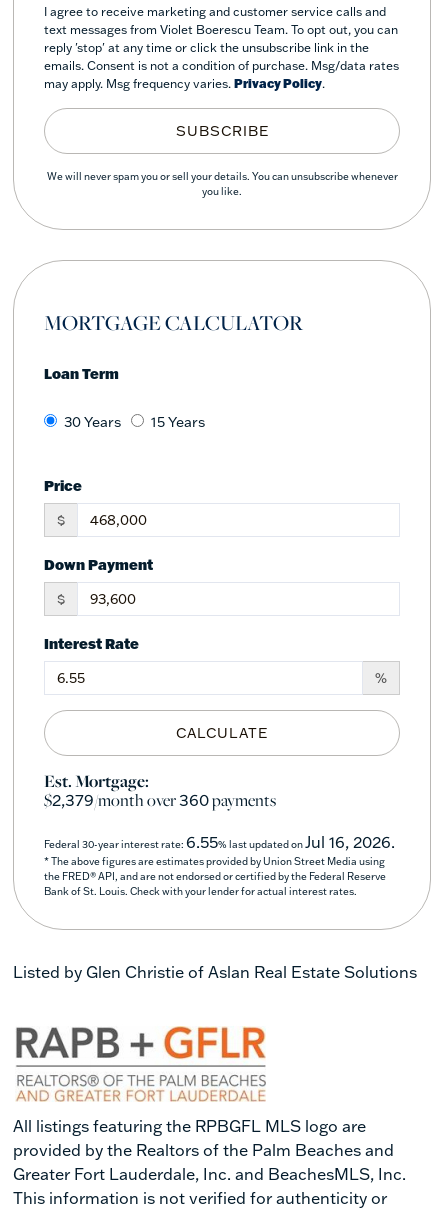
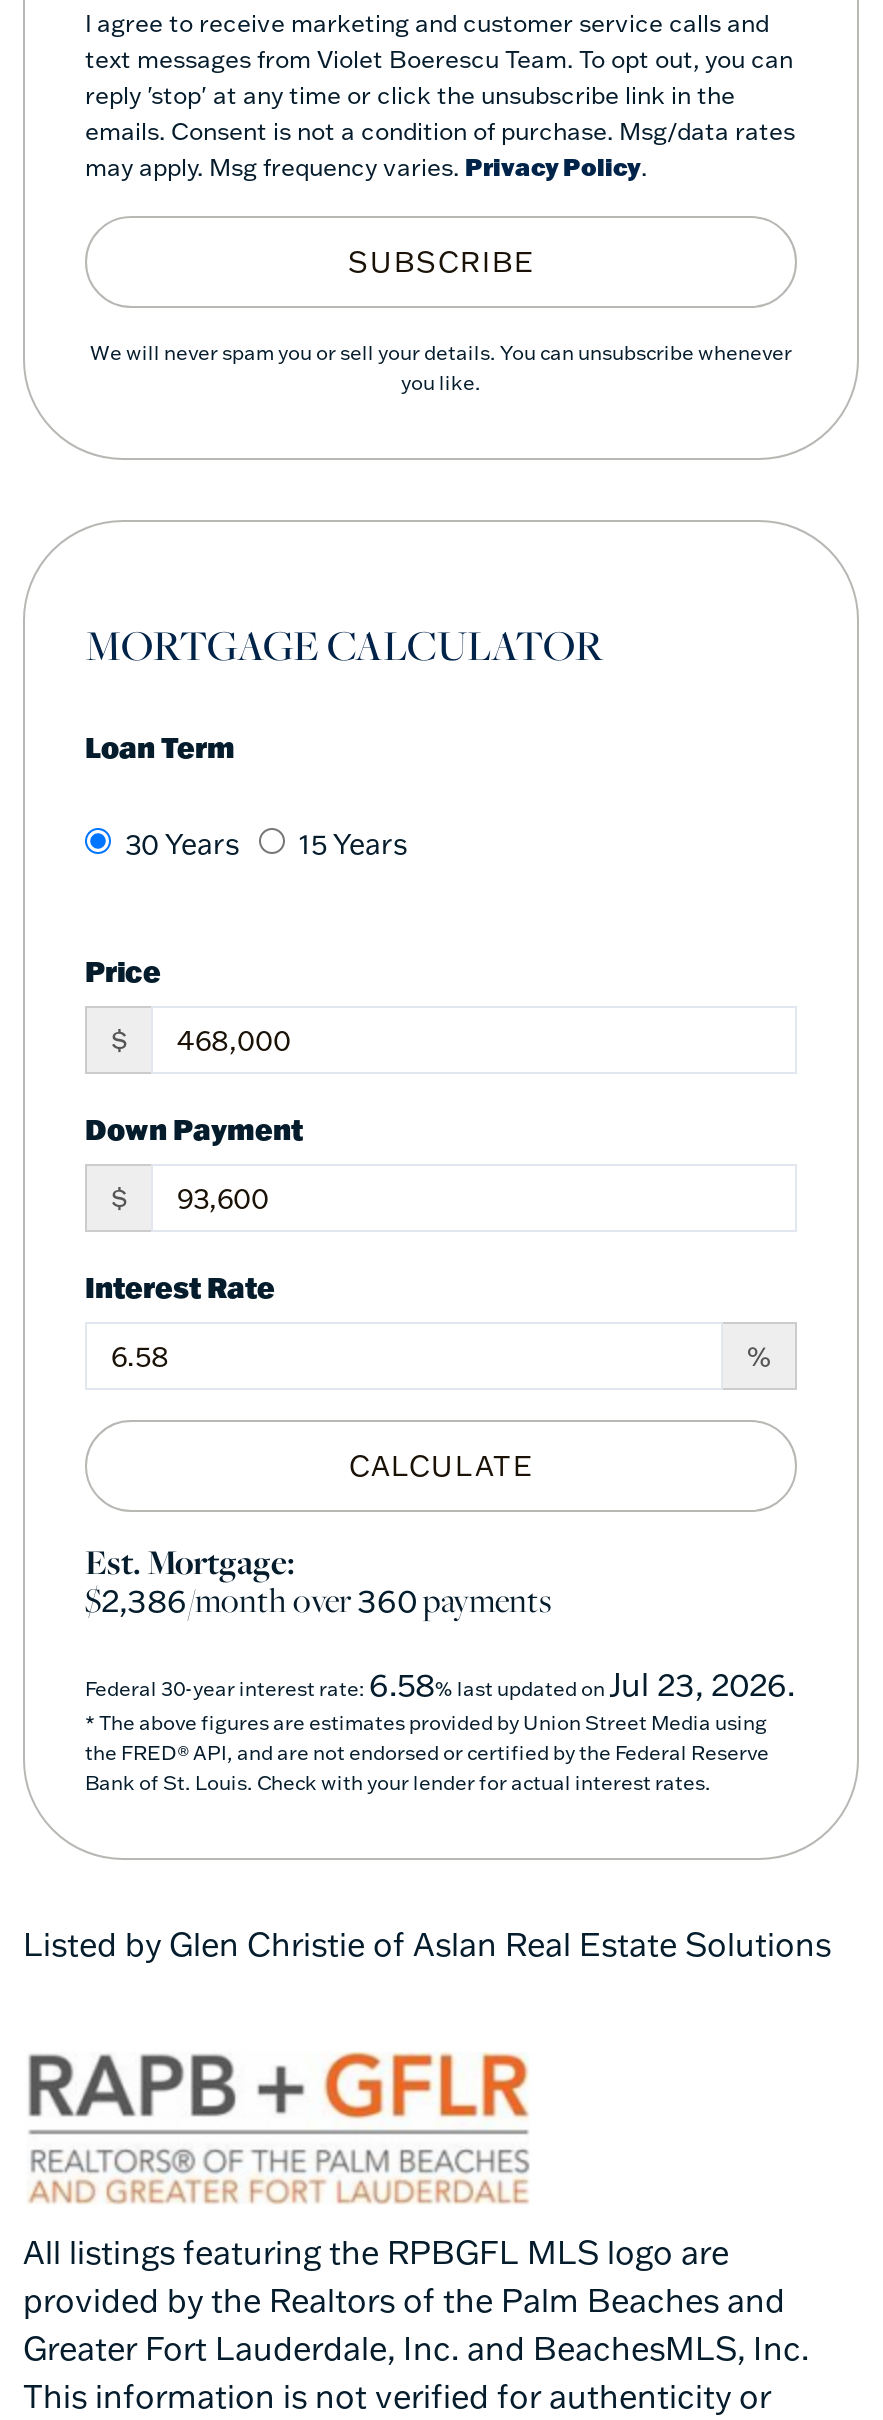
[44,789,276,811] $2,379/month over360payments -> [85,1577,551,1621] $2,386/month over360payments
[44,832,395,852] Federal 30-year interest rate: 6.55% last updated on Jul 16, 2026. -> [85,1663,795,1703] Federal 30-year interest rate: 6.58% last updated on Jul 23, 2026.

